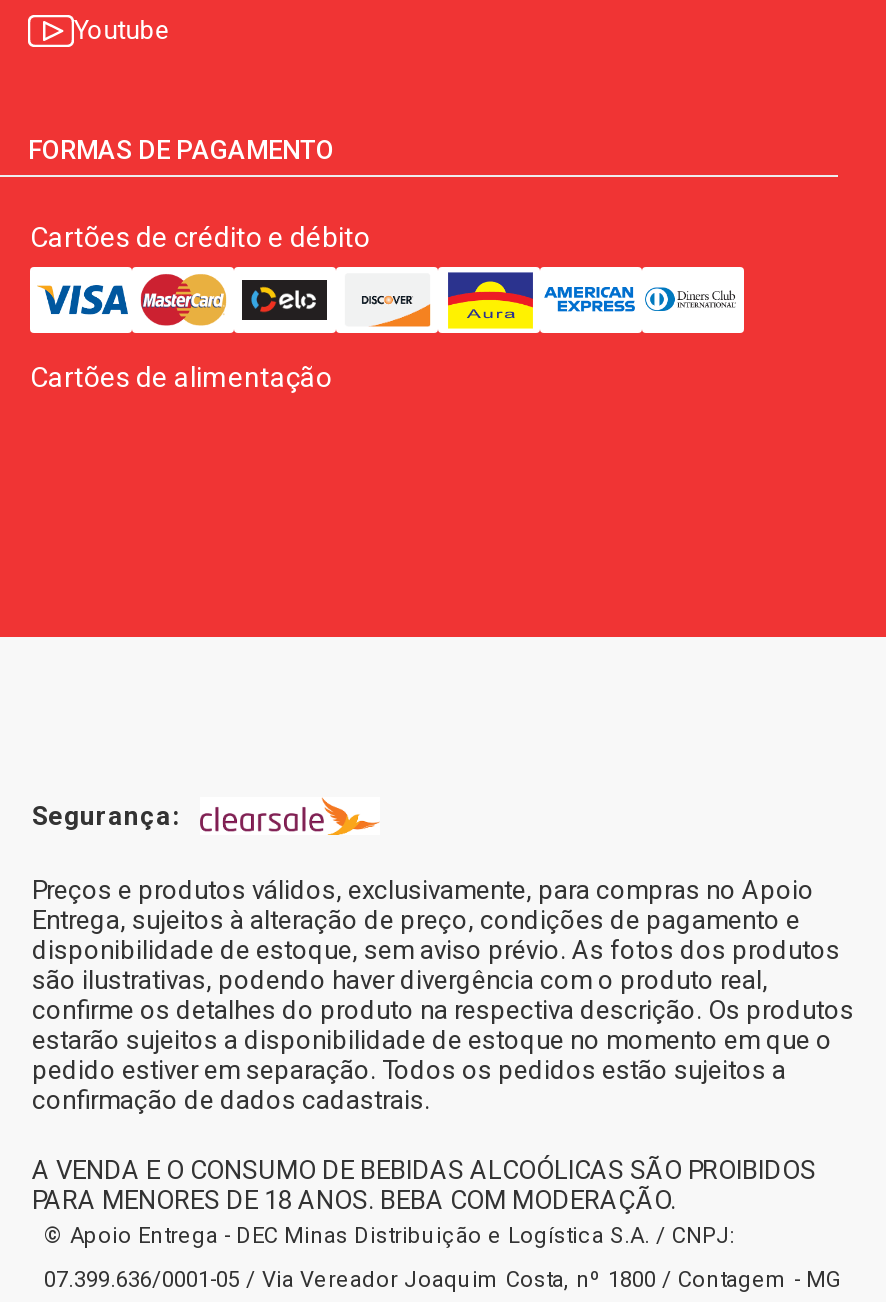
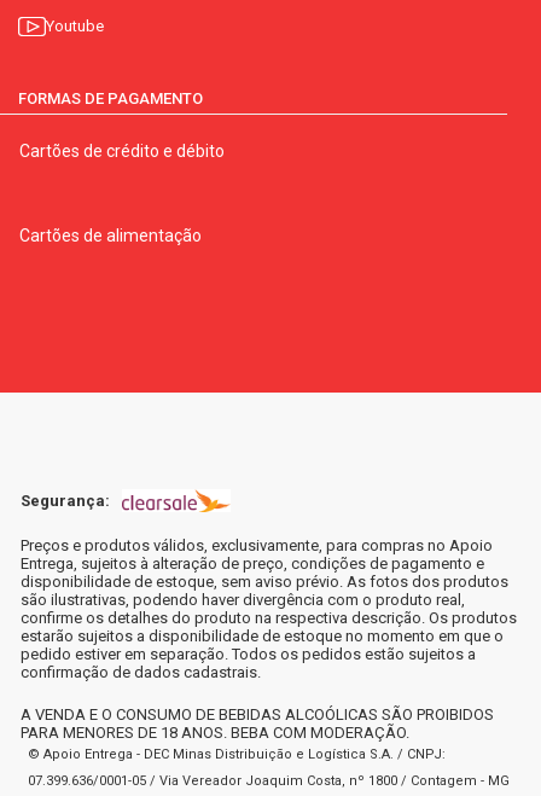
[28,265,746,335] [image] -> none

